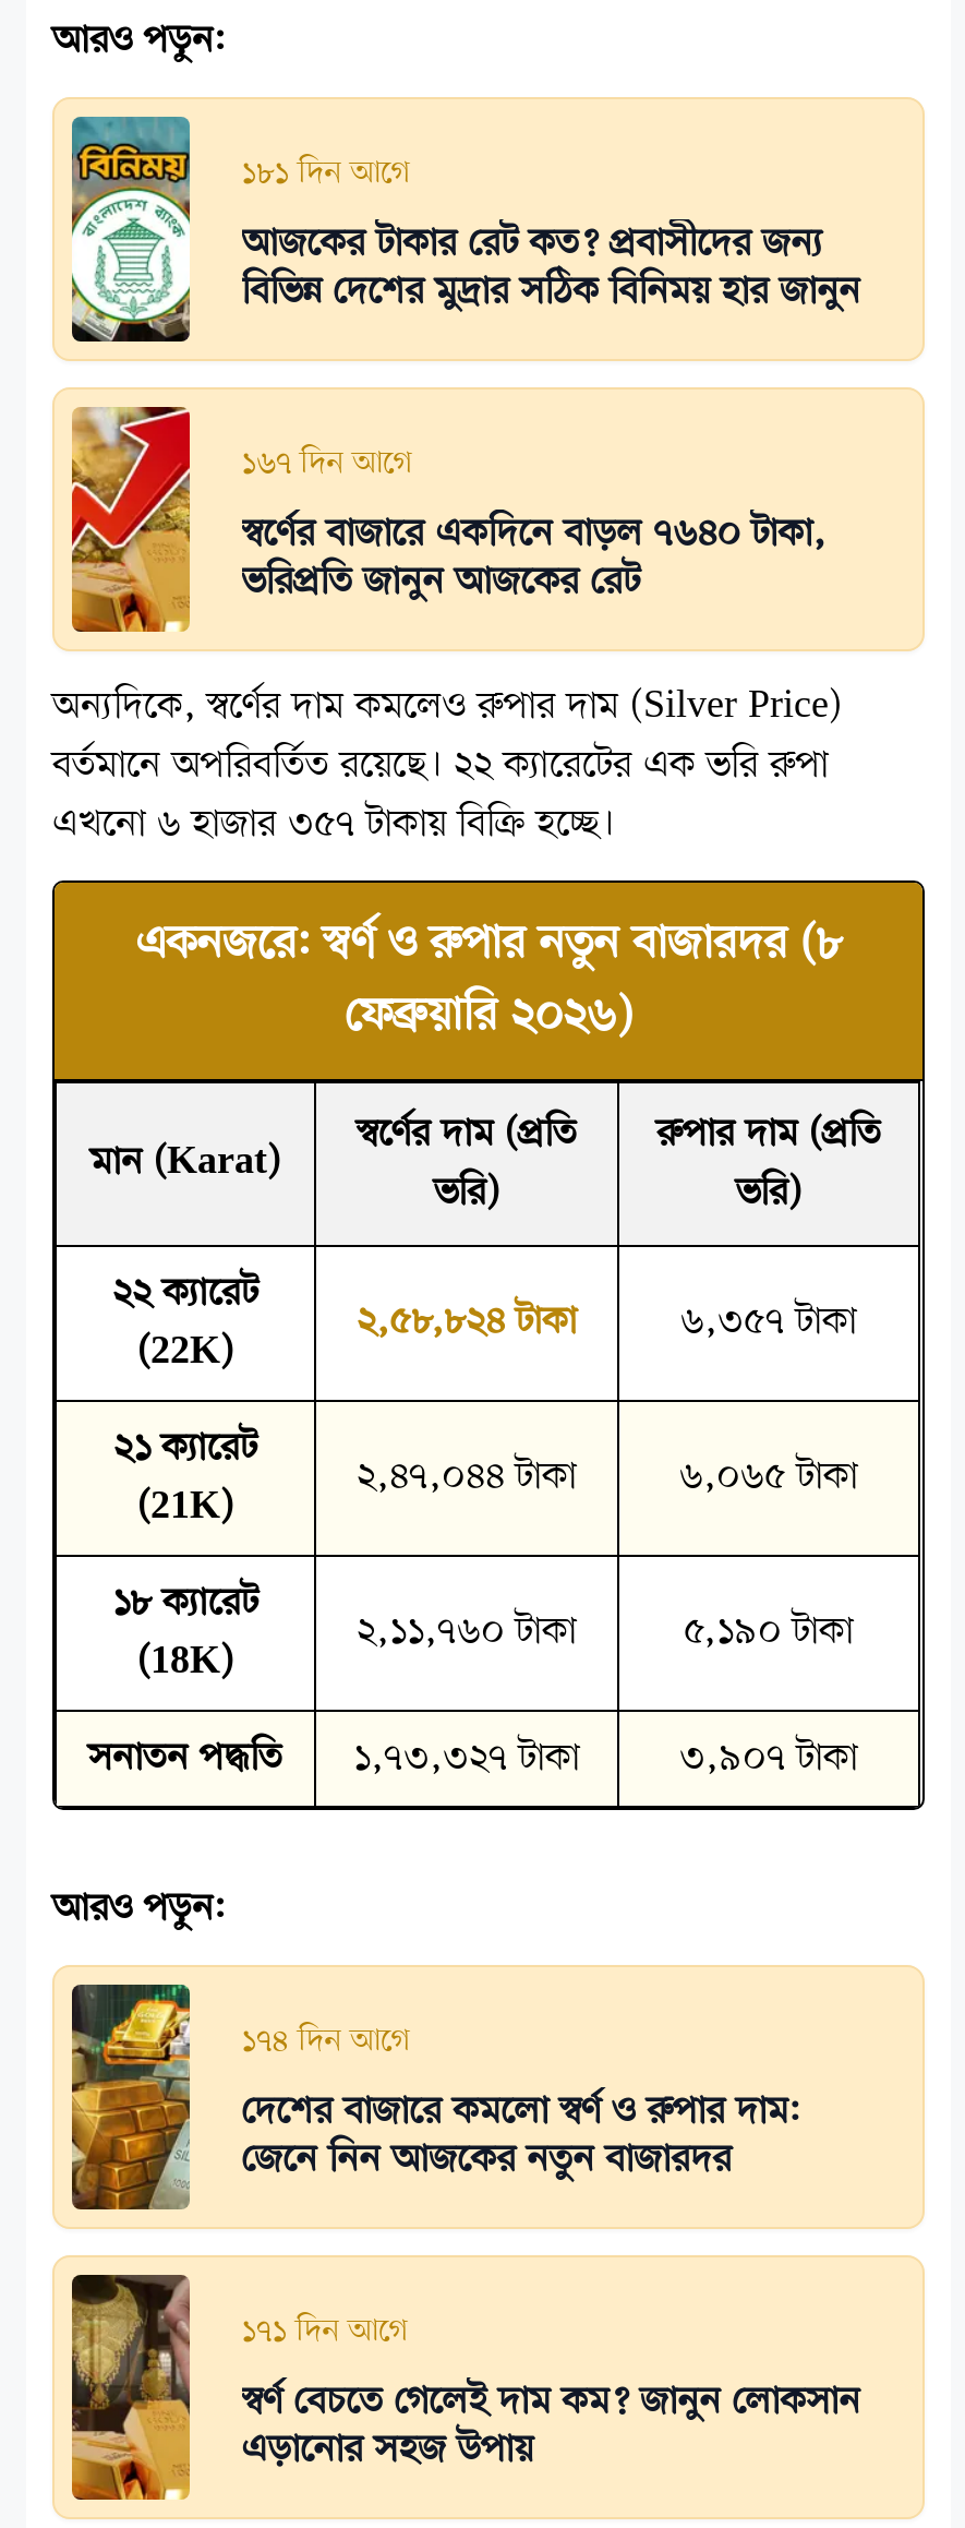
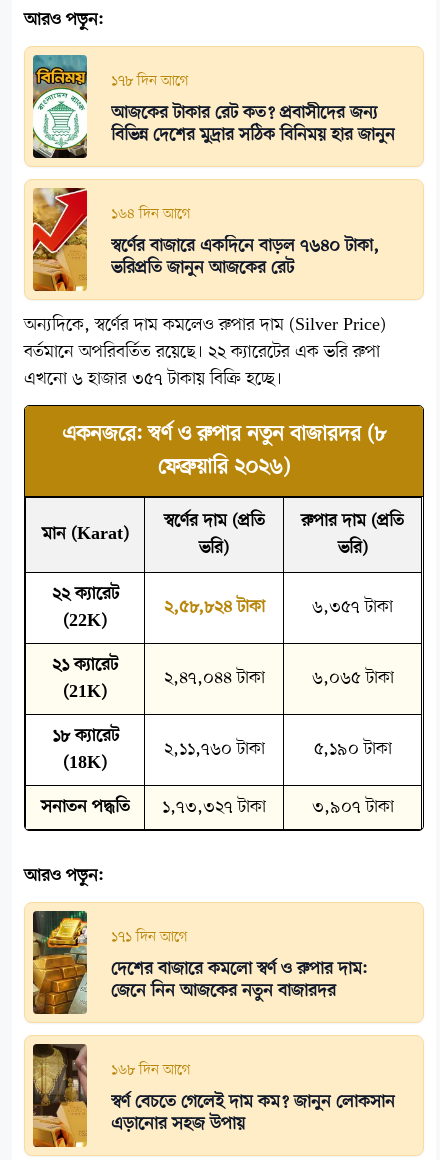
[241,152,412,195] ১৮১ দিন আগে -> [111,71,189,91] ১৭৮ দিন আগে
[241,442,414,486] ১৬৭ দিন আগে -> [111,204,191,224] ১৬৪ দিন আগে
[241,2020,412,2063] ১৭৪ দিন আগে -> [111,927,188,947] ১৭১ দিন আগে
[241,2310,409,2353] ১৭১ দিন আগে -> [111,1060,191,1080] ১৬৮ দিন আগে

